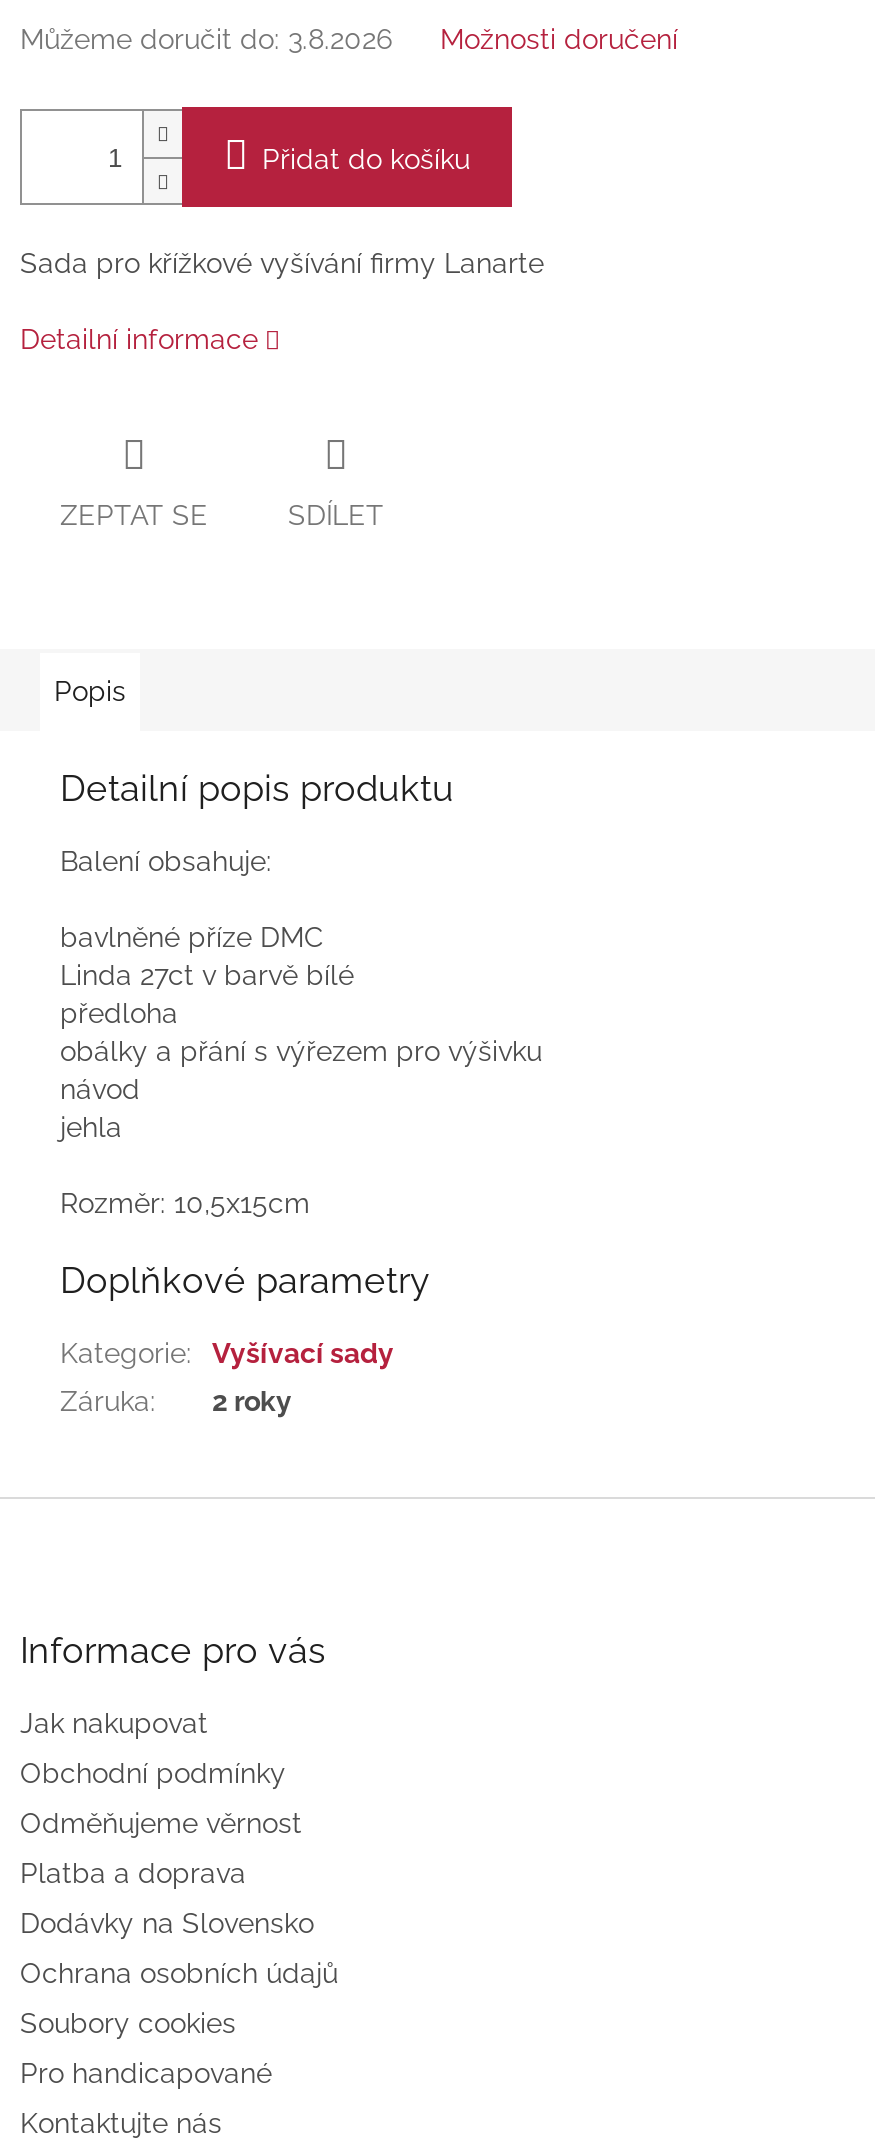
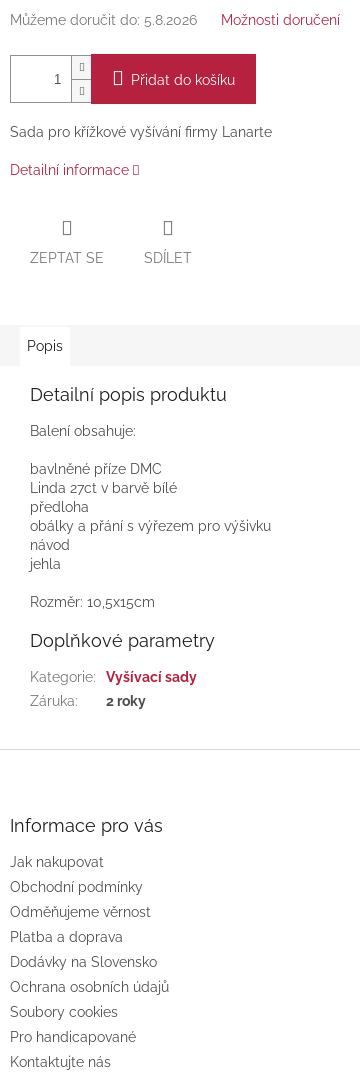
[20,24,392,56] Můžeme doručit do: 3.8.2026 -> [10,12,197,28] Můžeme doručit do: 5.8.2026

